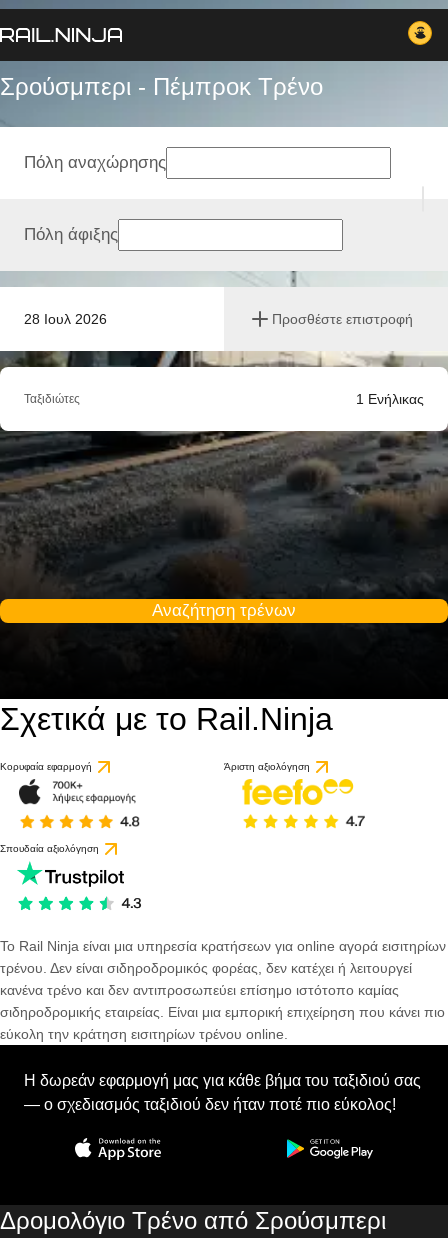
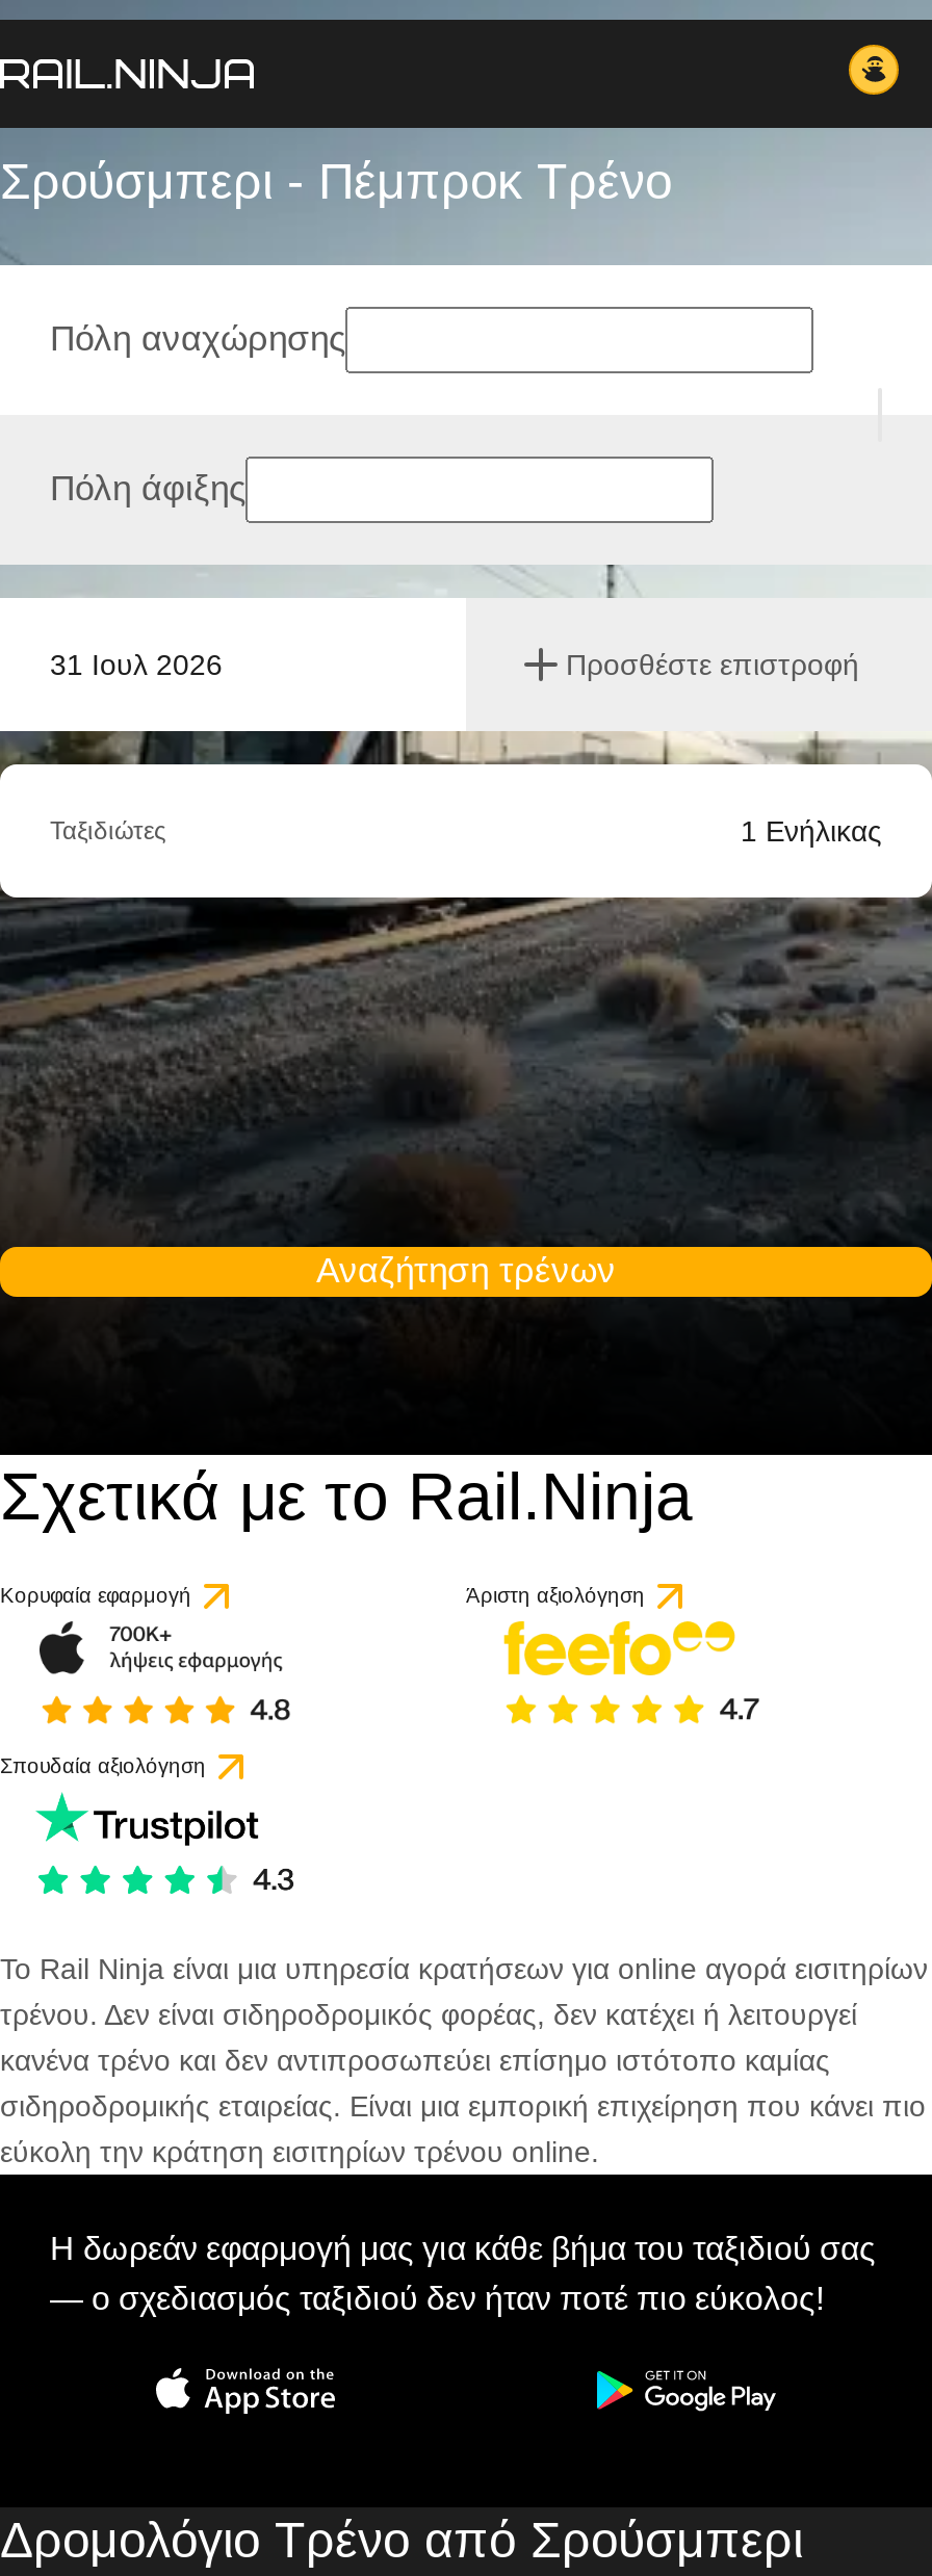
[24,311,107,327] 28 Ιουλ 2026 -> [50,648,223,681] 31 Ιουλ 2026

